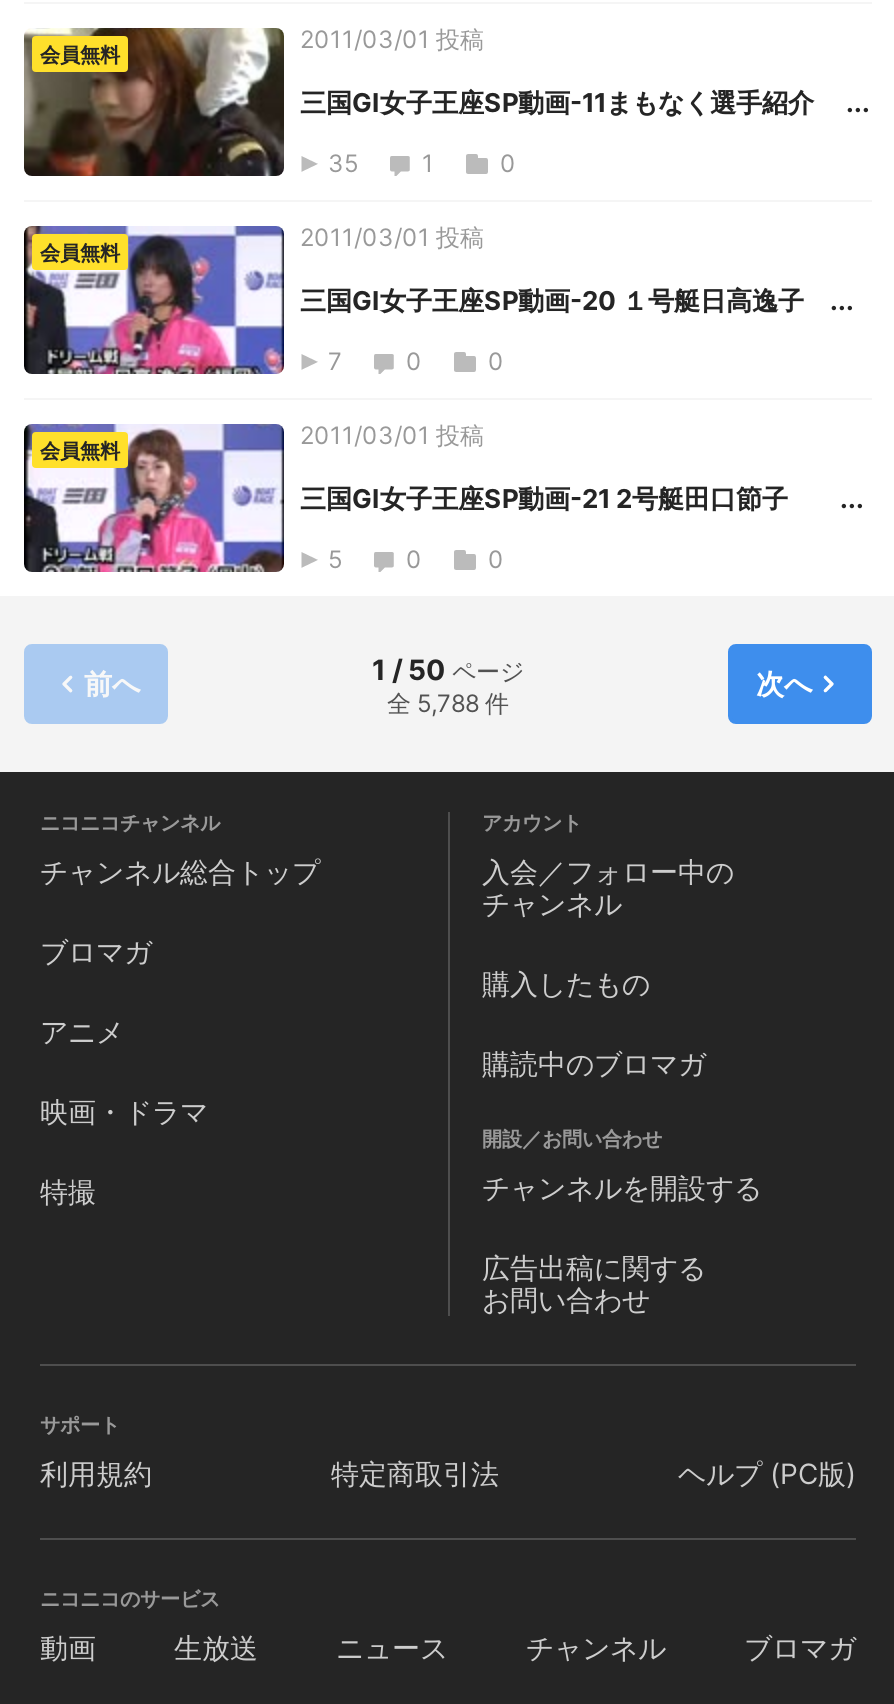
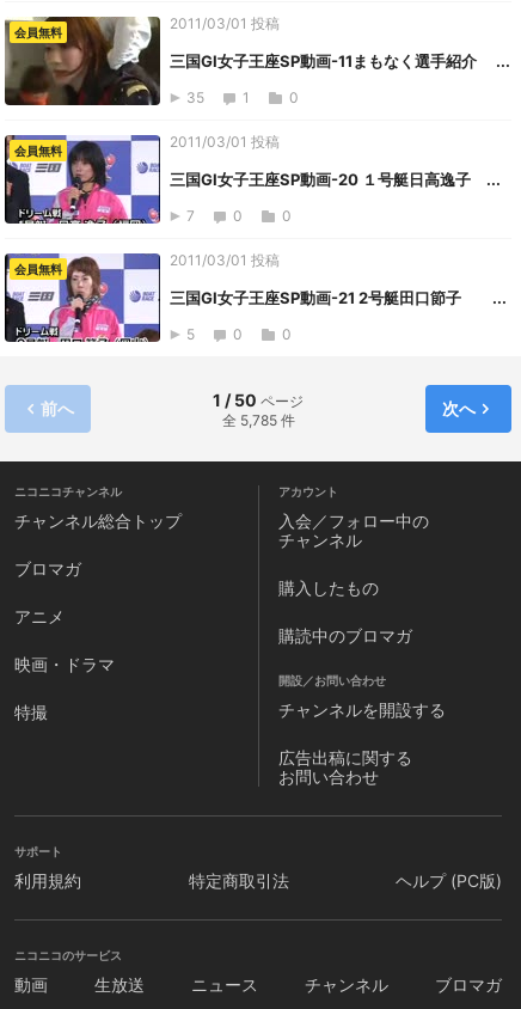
[387,687,509,717] 全 5,788 件 -> [222,411,295,429] 全 5,785 件

